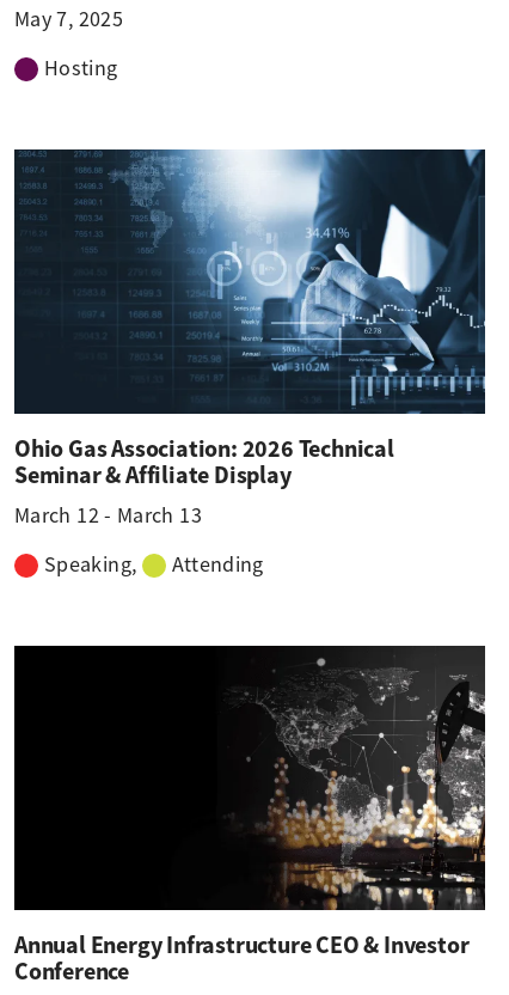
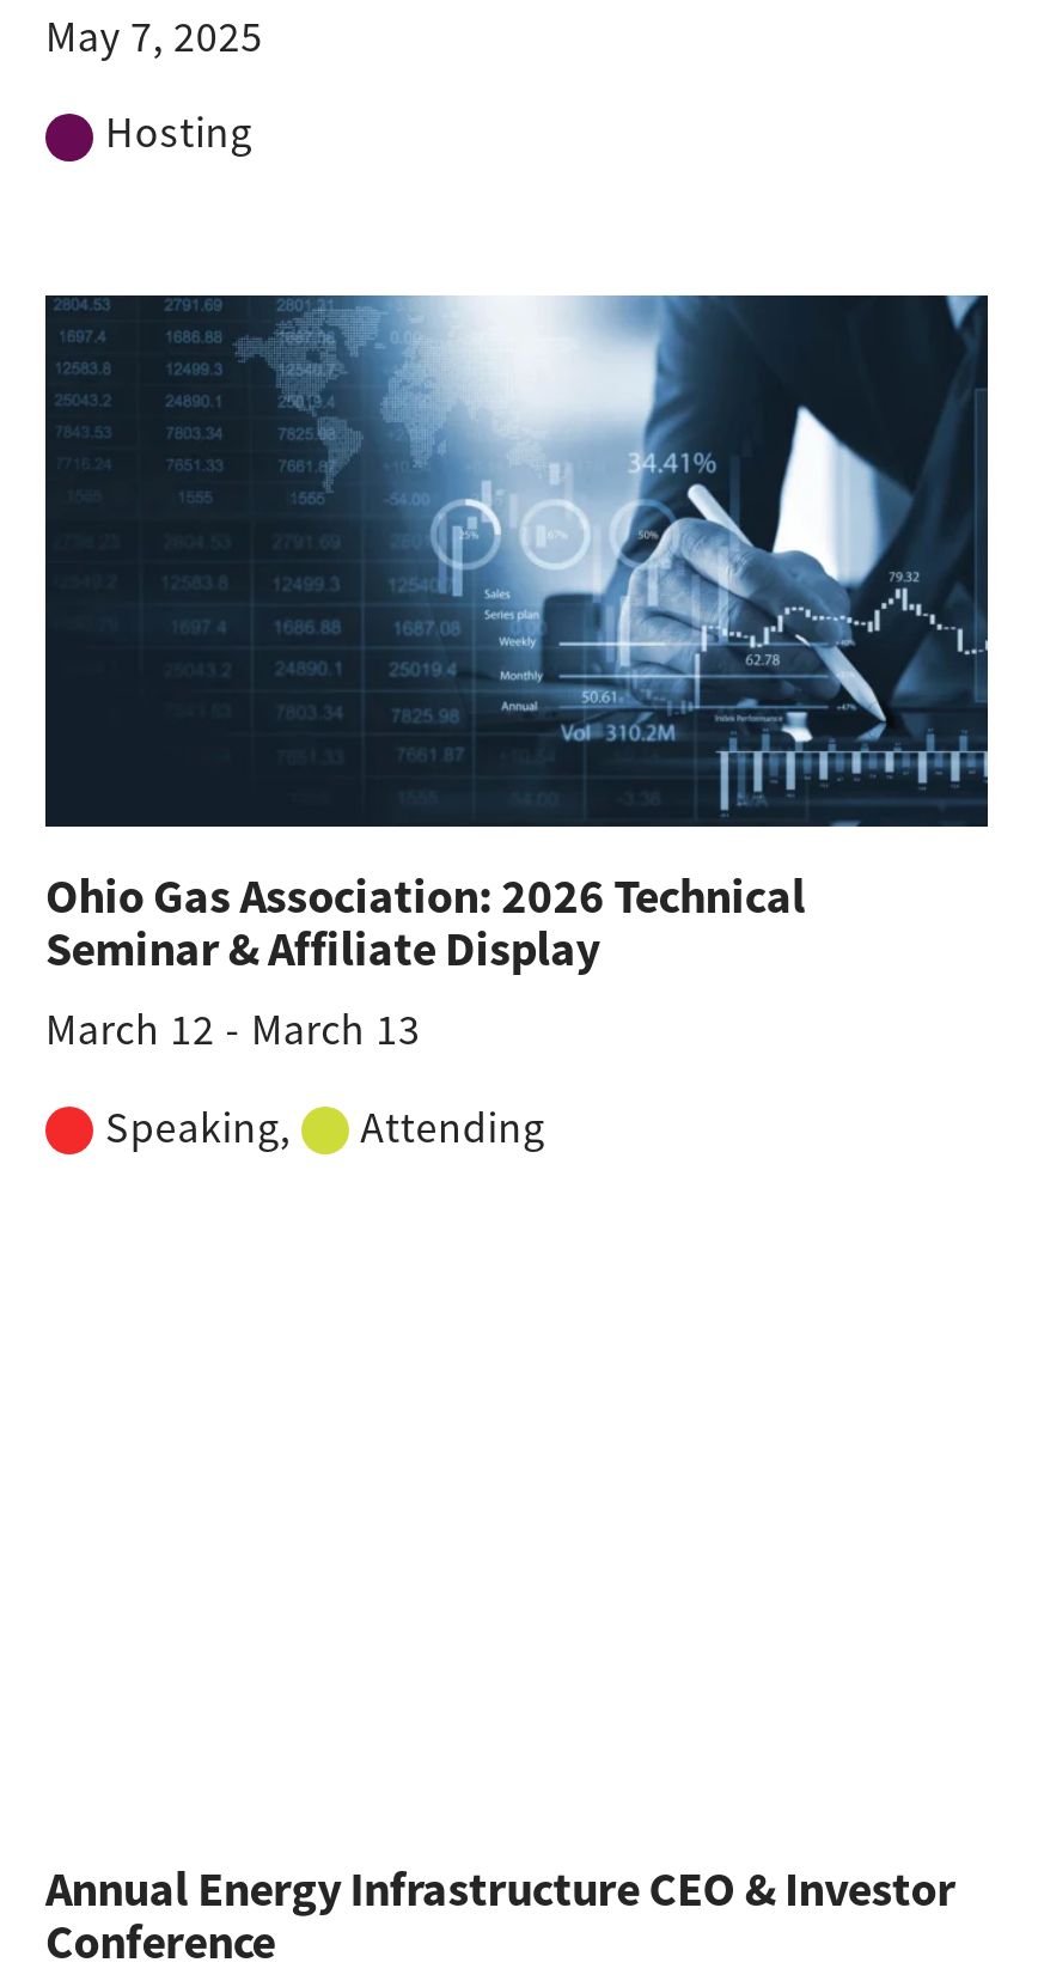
[13,645,486,911] [image] -> none

